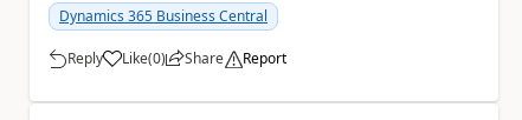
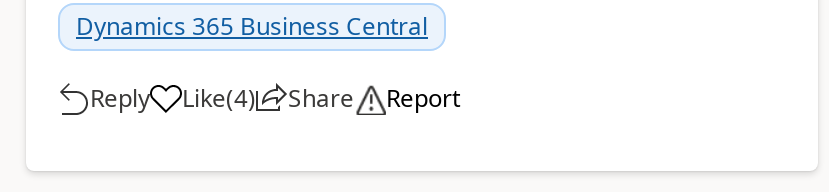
[148,48,166,68] (0) -> [226,81,256,115] (4)

